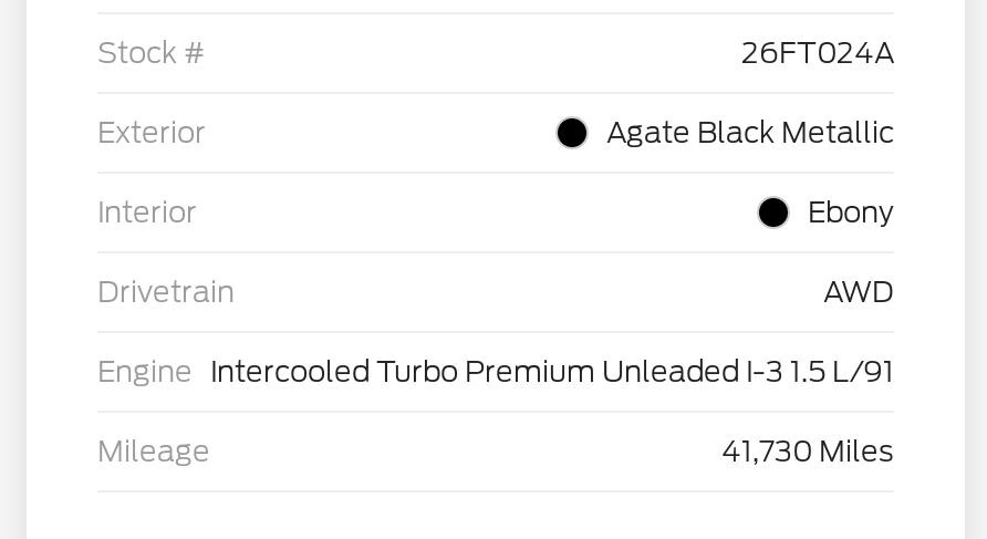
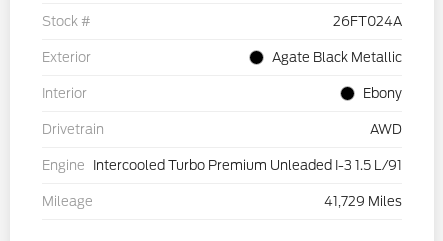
[721,435,894,469] 41,730 Miles -> [324,194,402,209] 41,729 Miles

